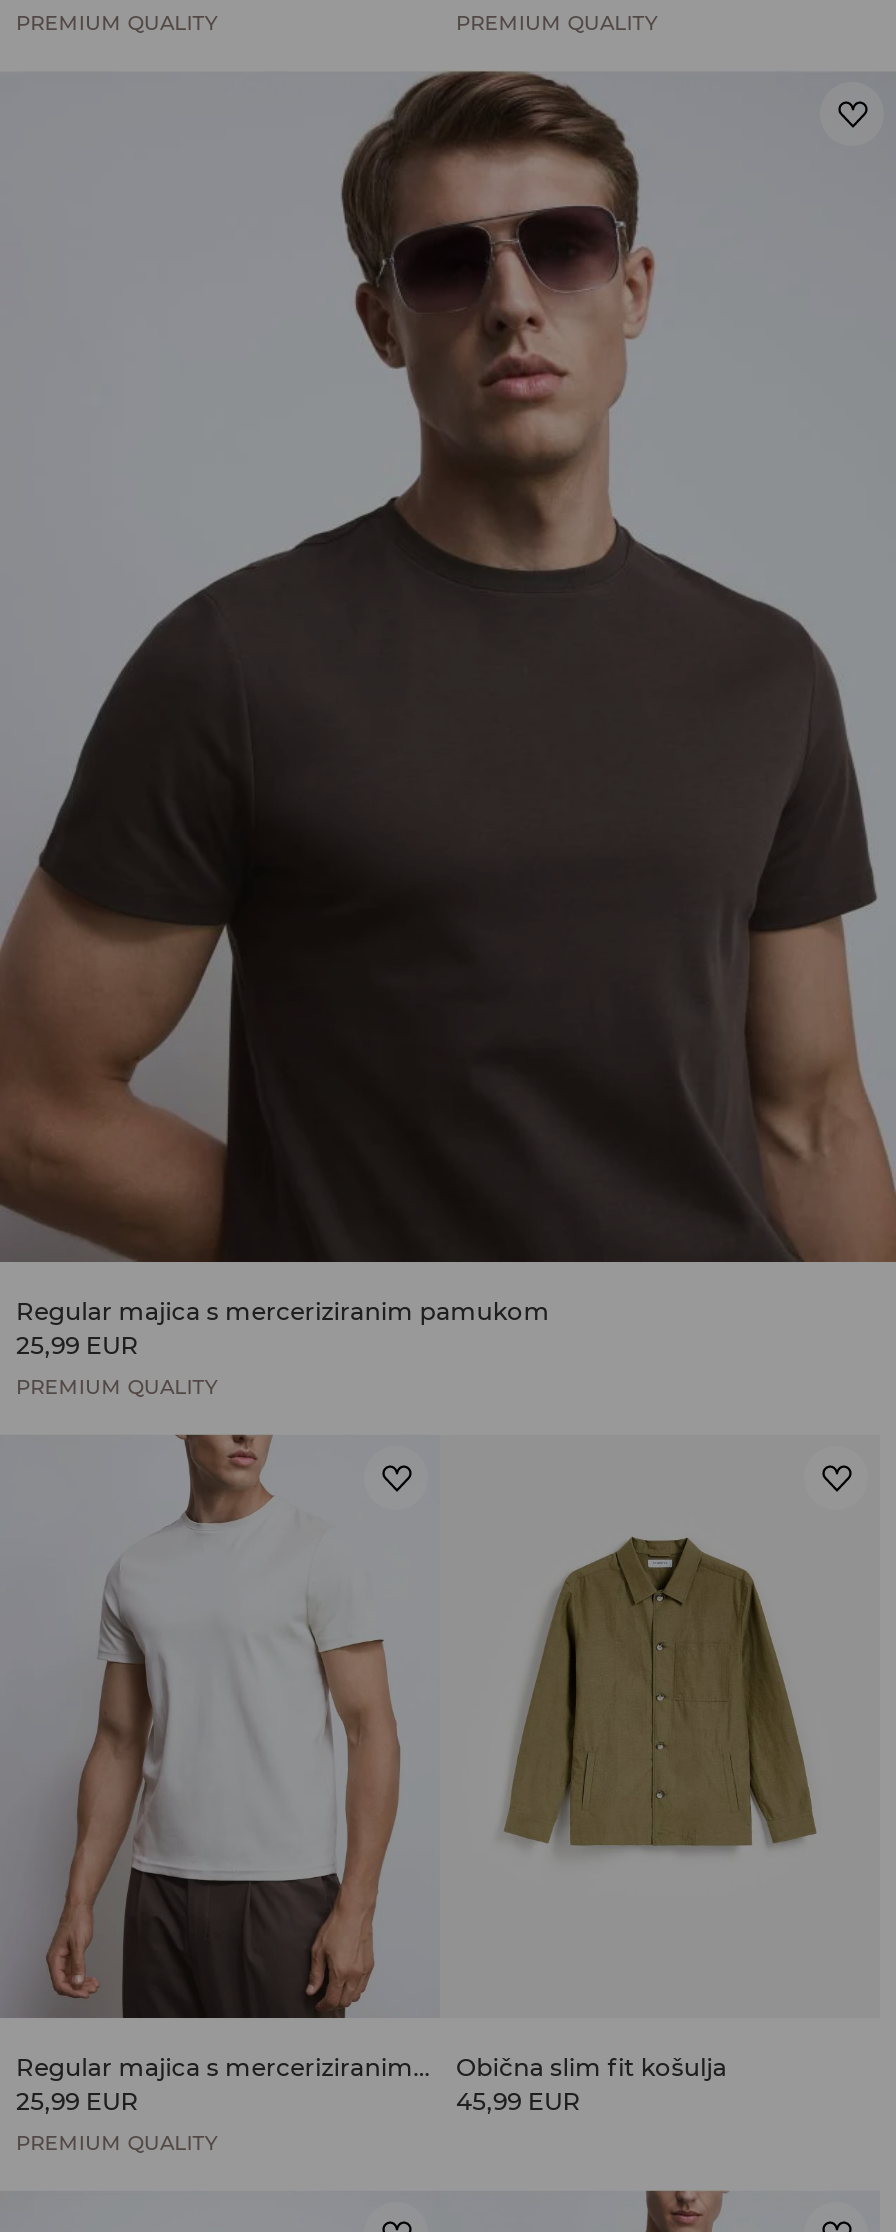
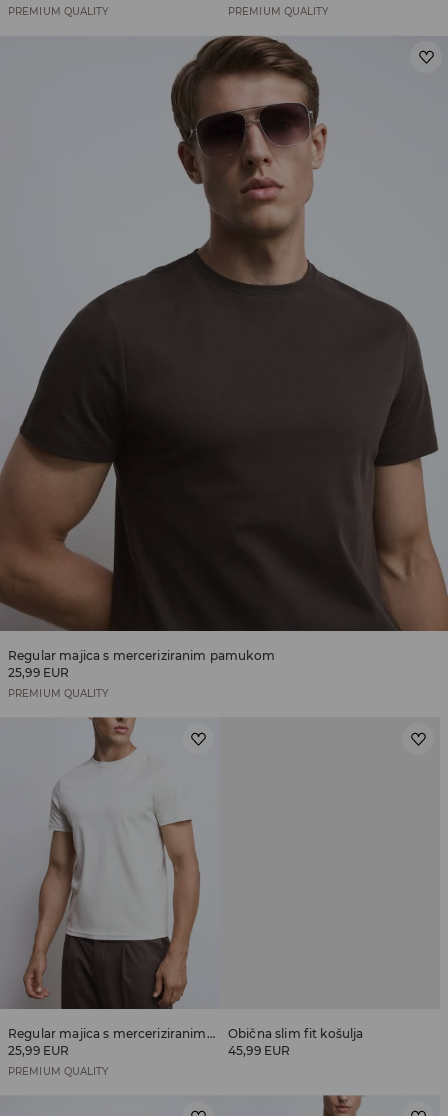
[502,1536,818,1852] [image] -> none

